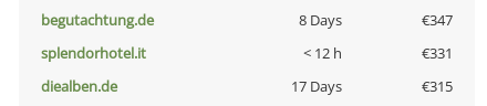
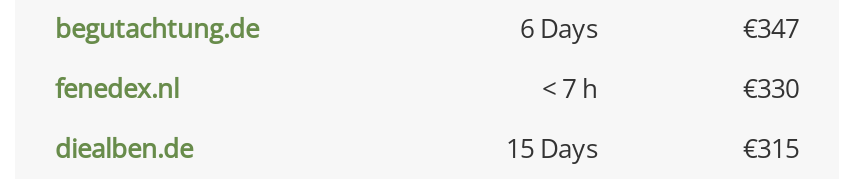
[298,10,341,30] 8 Days -> [520,10,598,46] 6 Days
[41,43,453,63] splendorhotel.it | < 12 h | €331 -> [55,70,799,106] fenedex.nl | < 7 h | €330
[291,76,341,96] 17 Days -> [506,130,598,166] 15 Days

